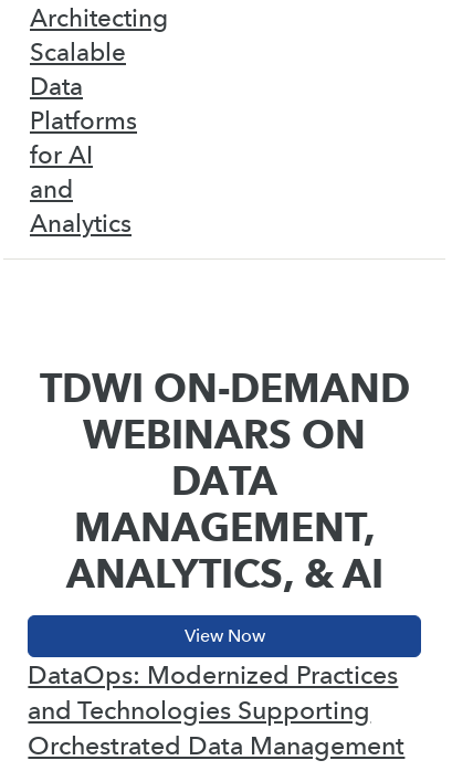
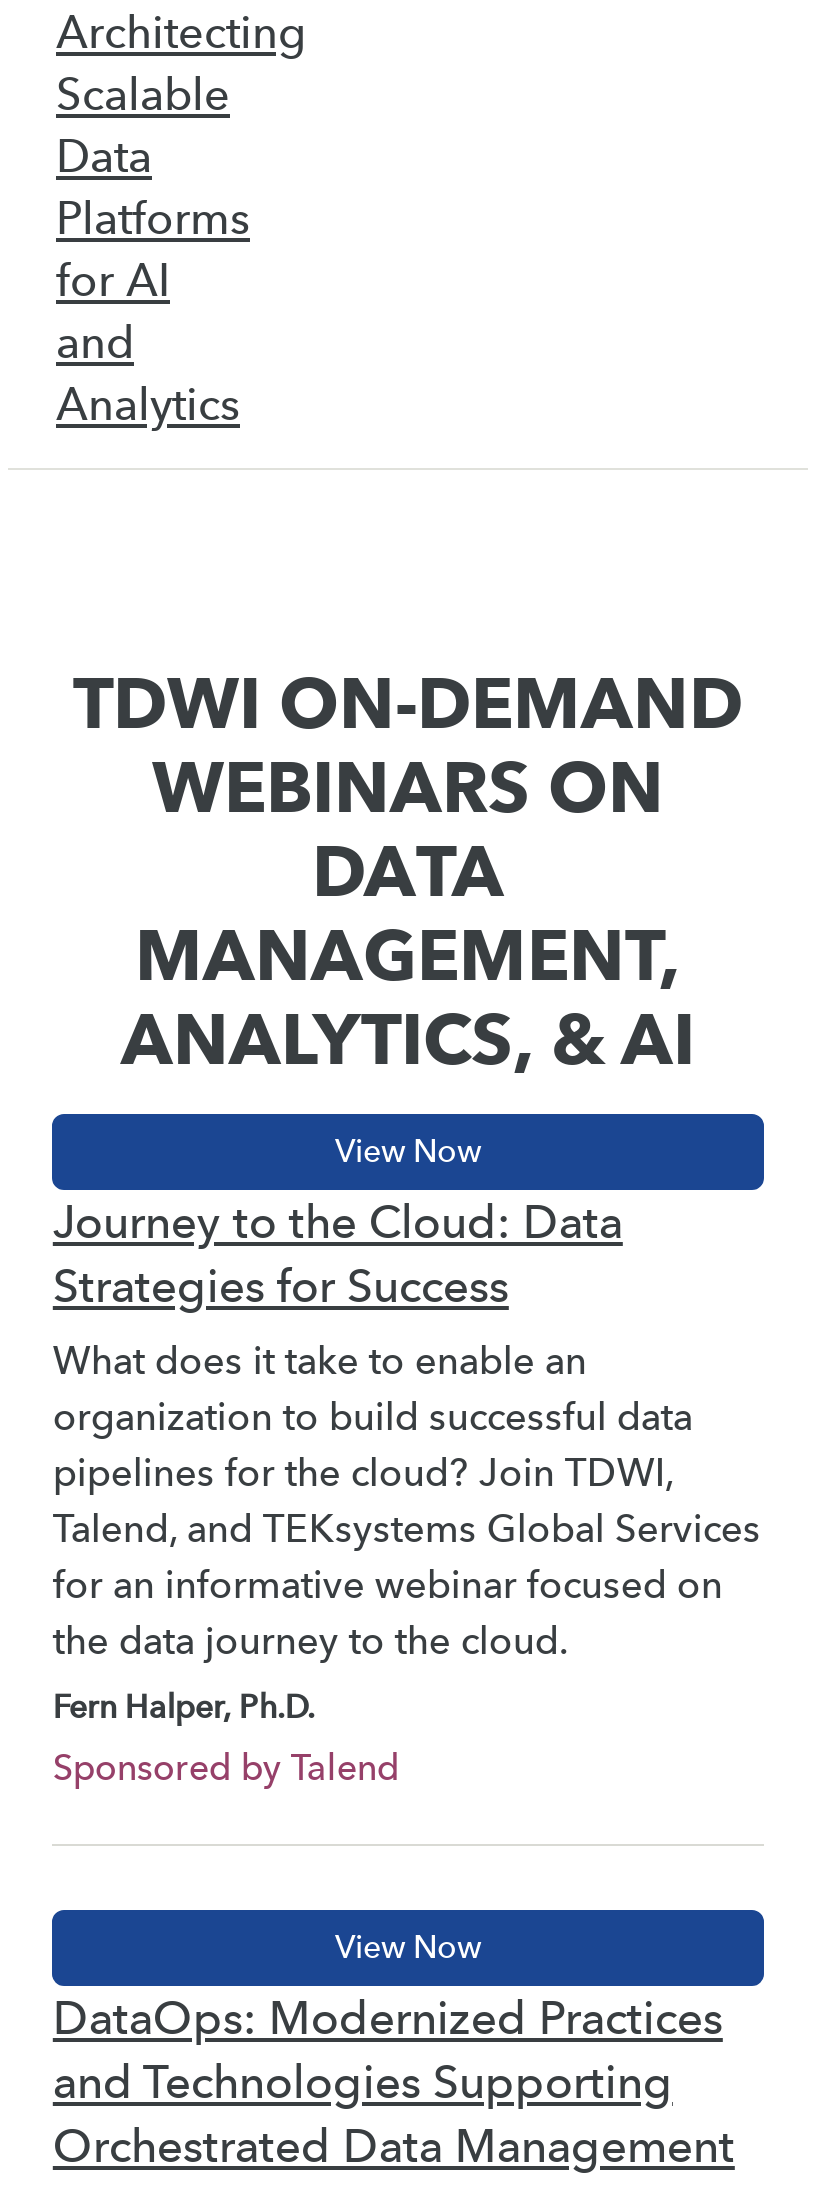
none -> [53,1193,761,1790] Journey to the Cloud: Data | Strategies for Success | What does it take to enable an | organization to build successful data | pipelines for the cloud? Join TDWI, | Talend, and TEKsystems Global Services | for an informative webinar focused on | the data journey to the cloud. | Fern Halper, Ph.D. | Sponsored by Talend

